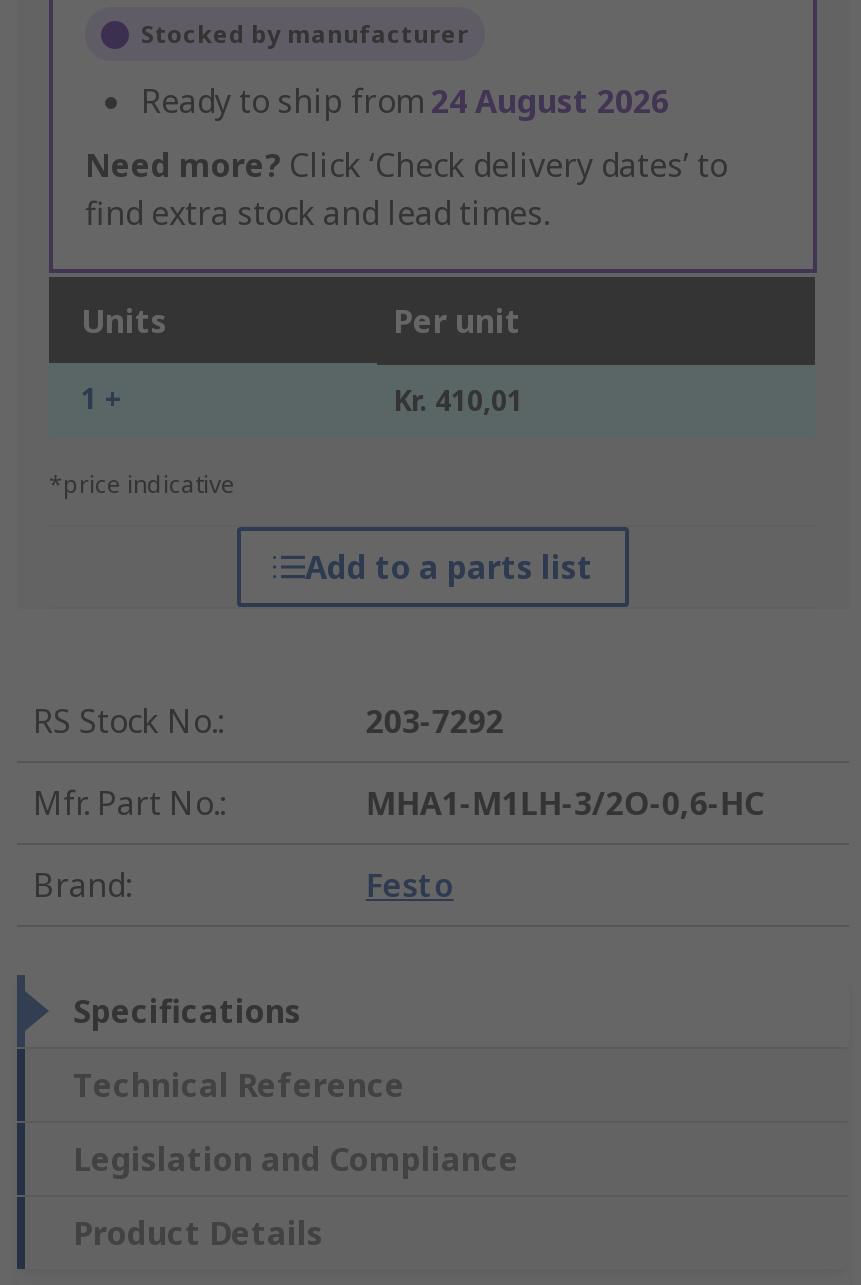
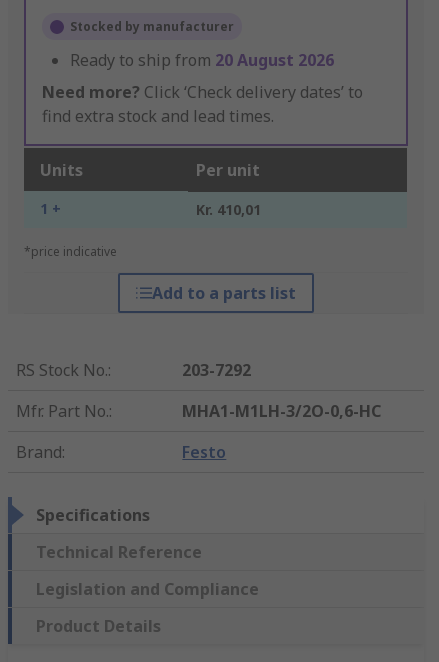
[141,80,669,124] Ready to ship from 24 August 2026 -> [70,49,334,71] Ready to ship from 20 August 2026

